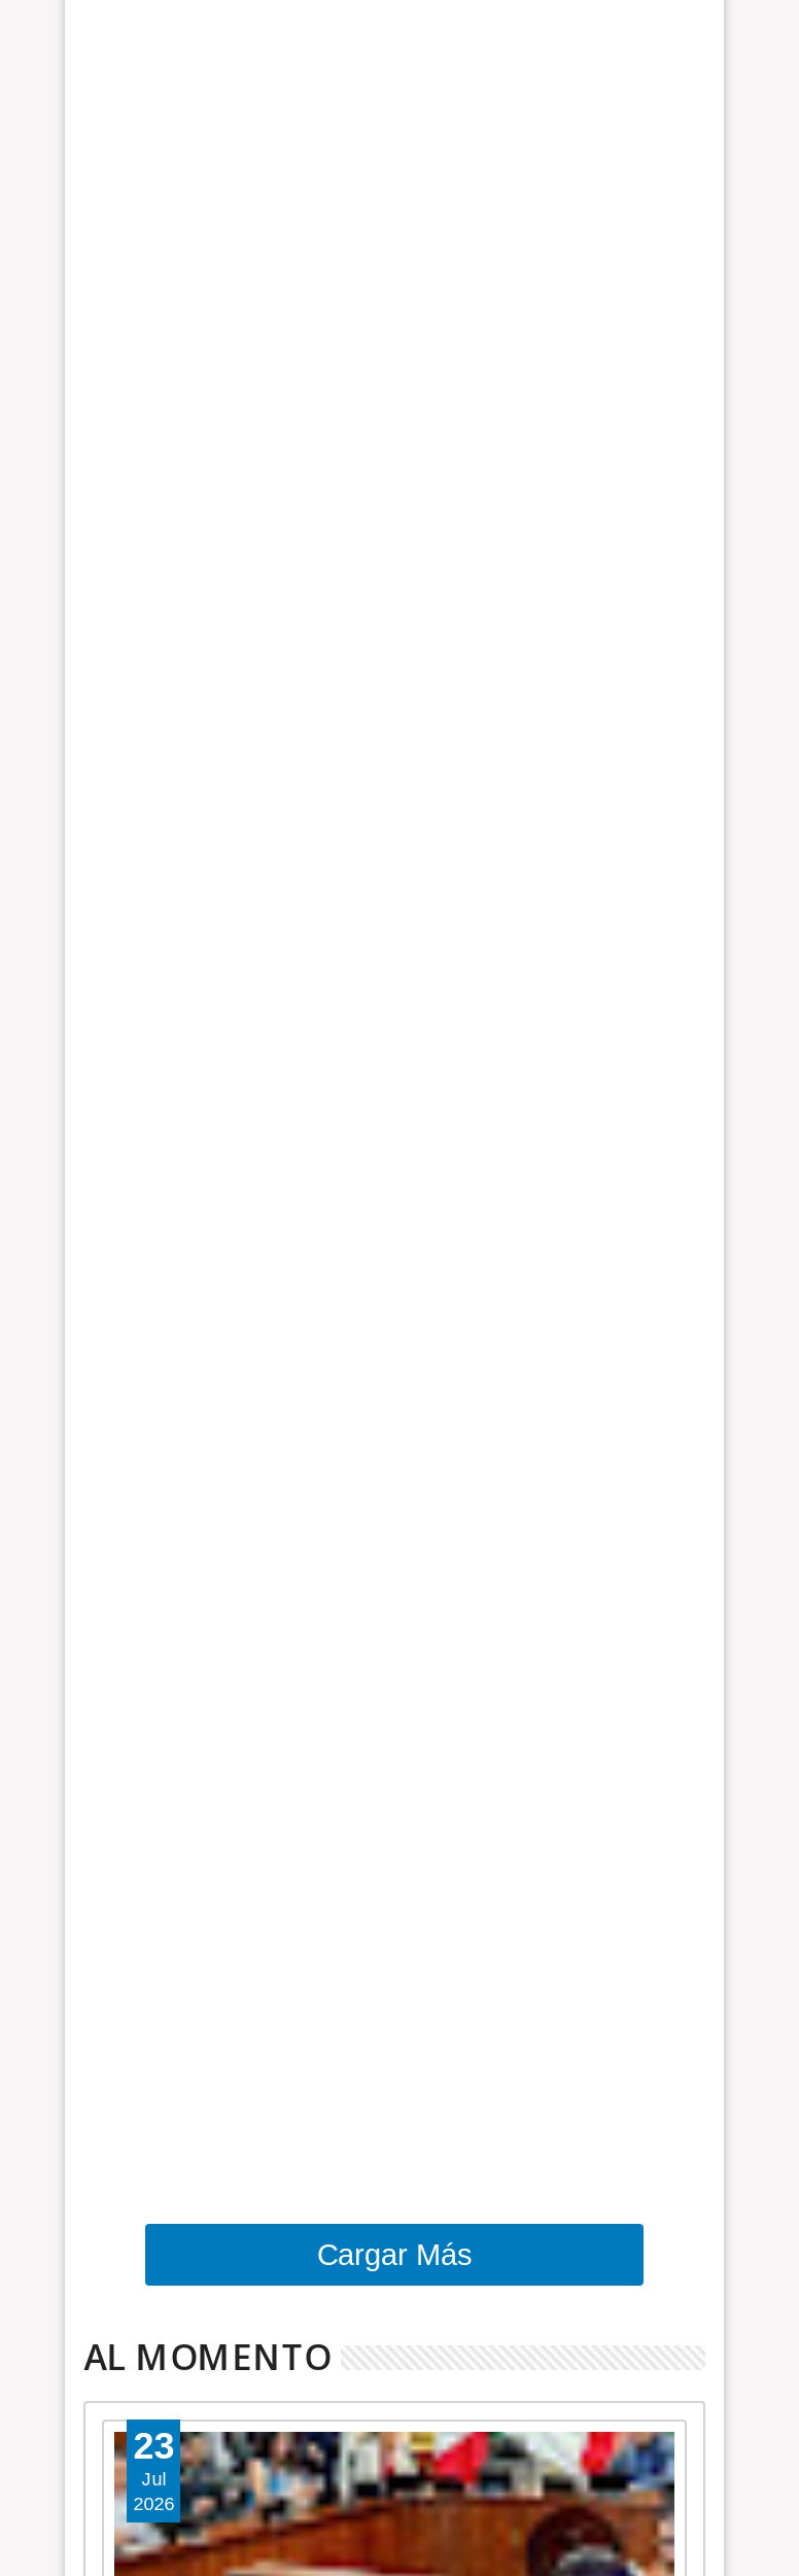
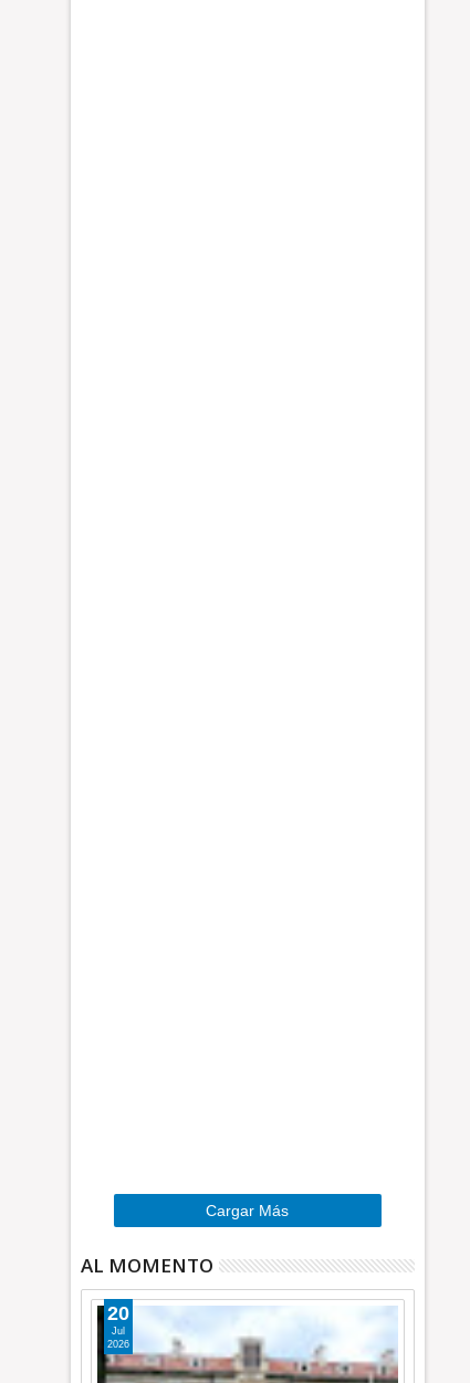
[133,2426,174,2467] 23 -> [107,1302,130,1324] 20

